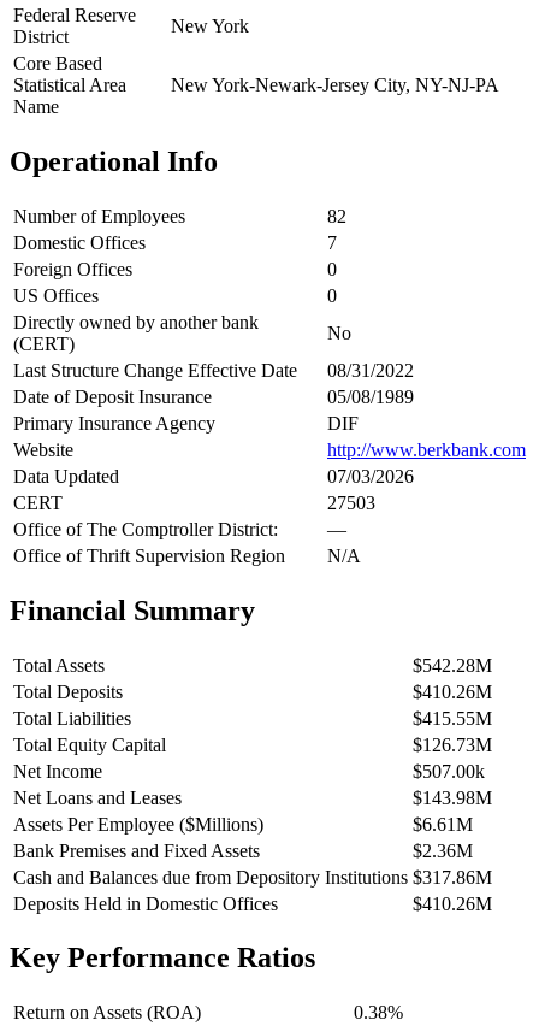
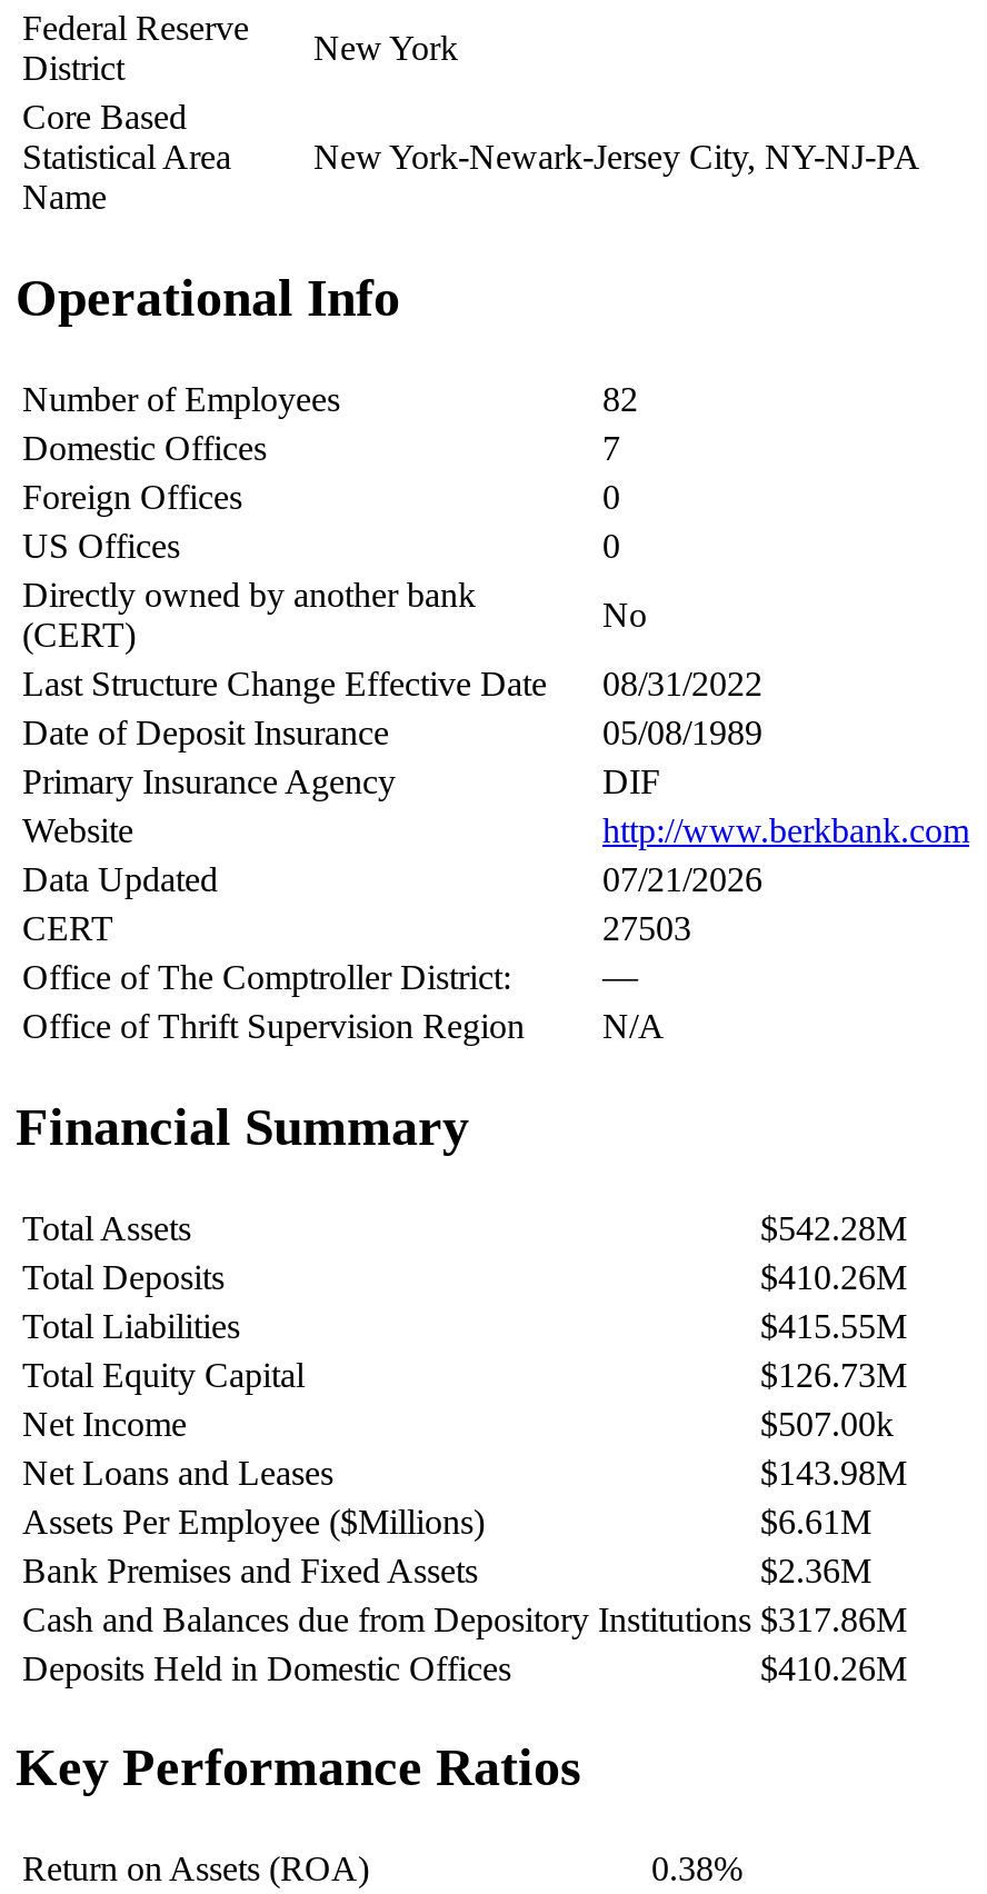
[327,466,414,486] 07/03/2026 -> [602,860,762,897] 07/21/2026

